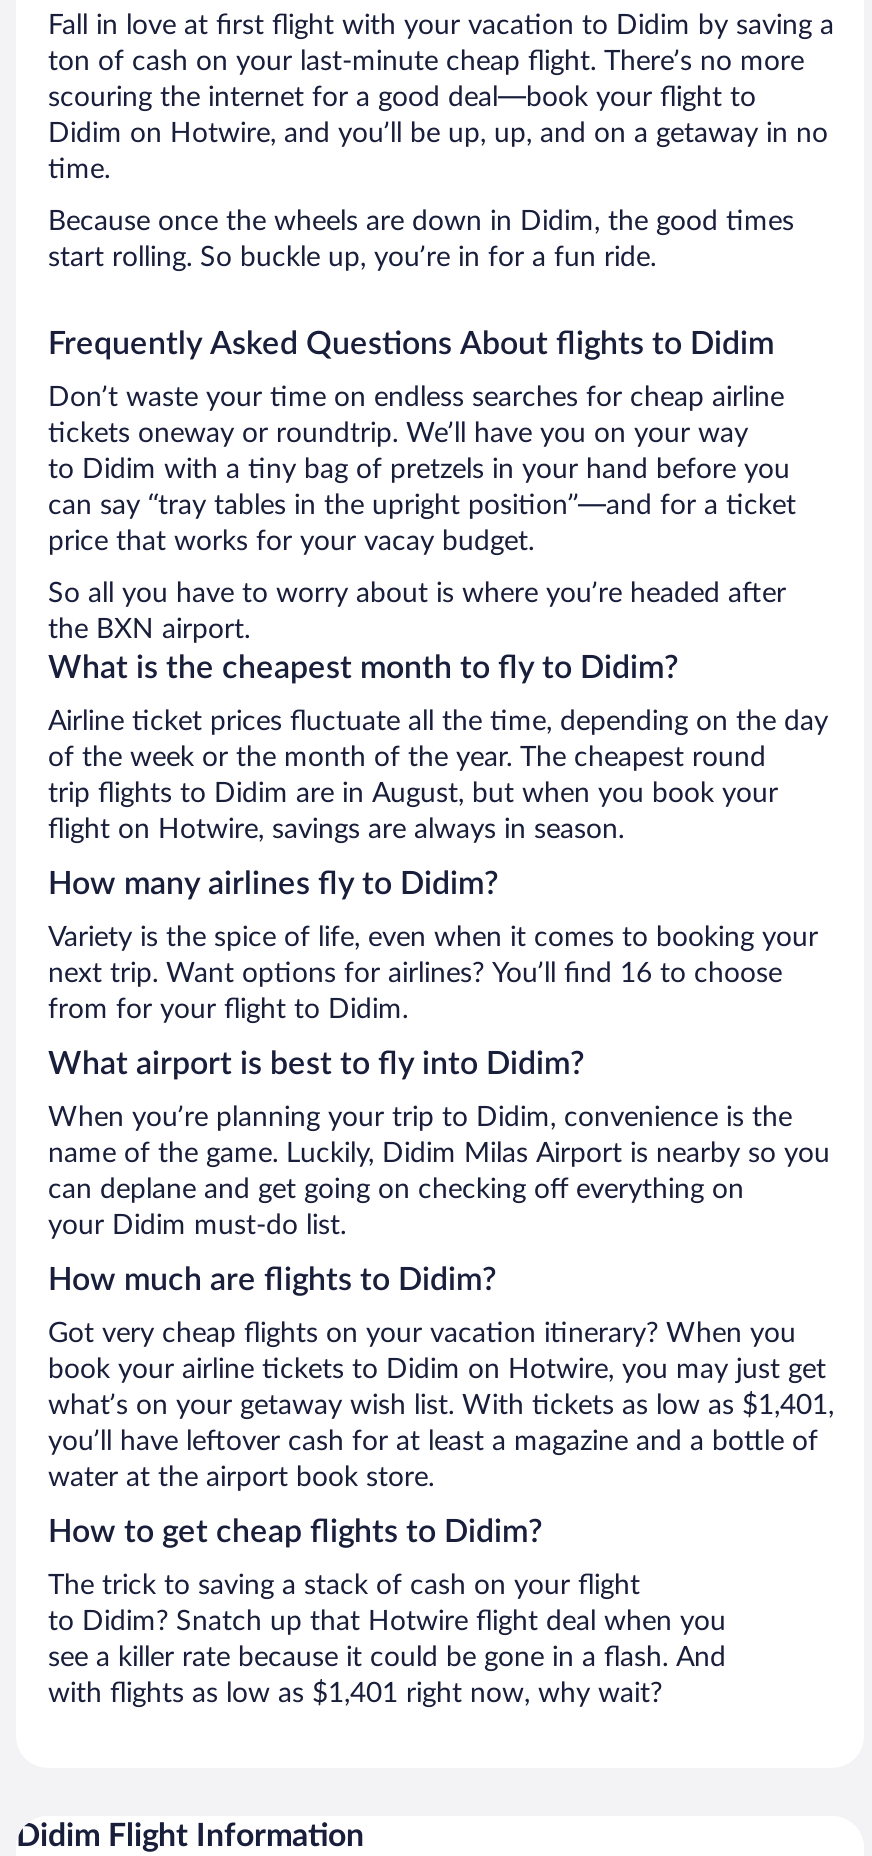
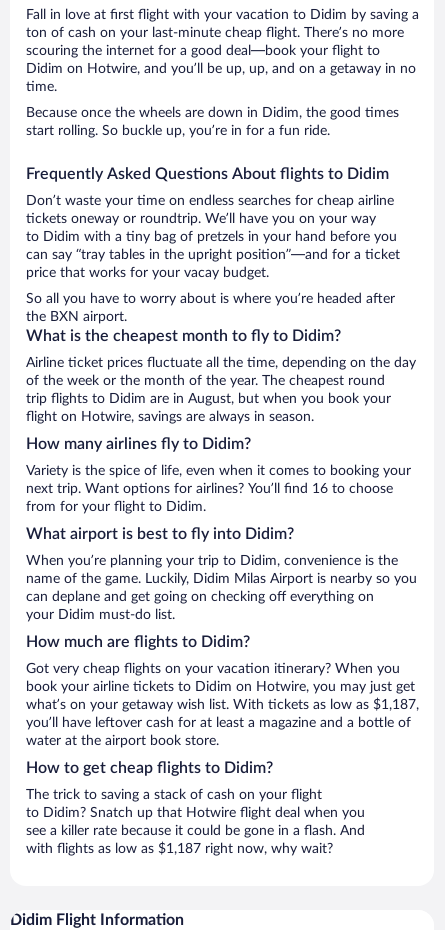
[48,1391,834,1419] what’s on your getaway wish list. With tickets as low as $1,401, -> [26,698,419,712] what’s on your getaway wish list. With tickets as low as $1,187,
[48,1679,662,1707] with flights as low as $1,401 right now, why wait? -> [26,842,333,856] with flights as low as $1,187 right now, why wait?

